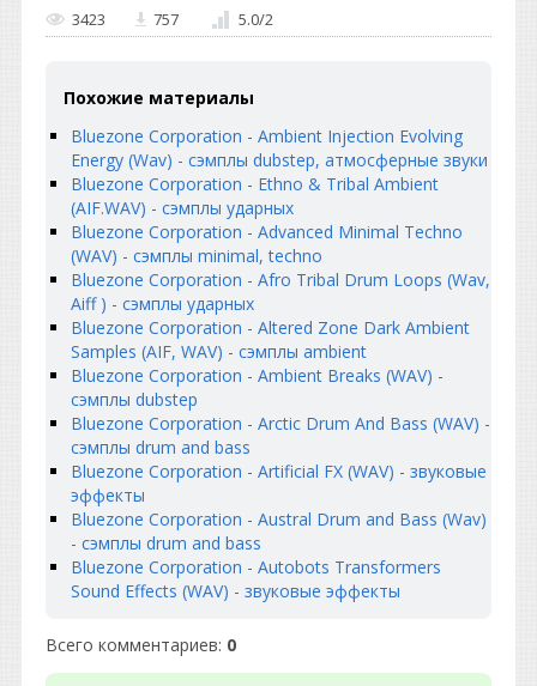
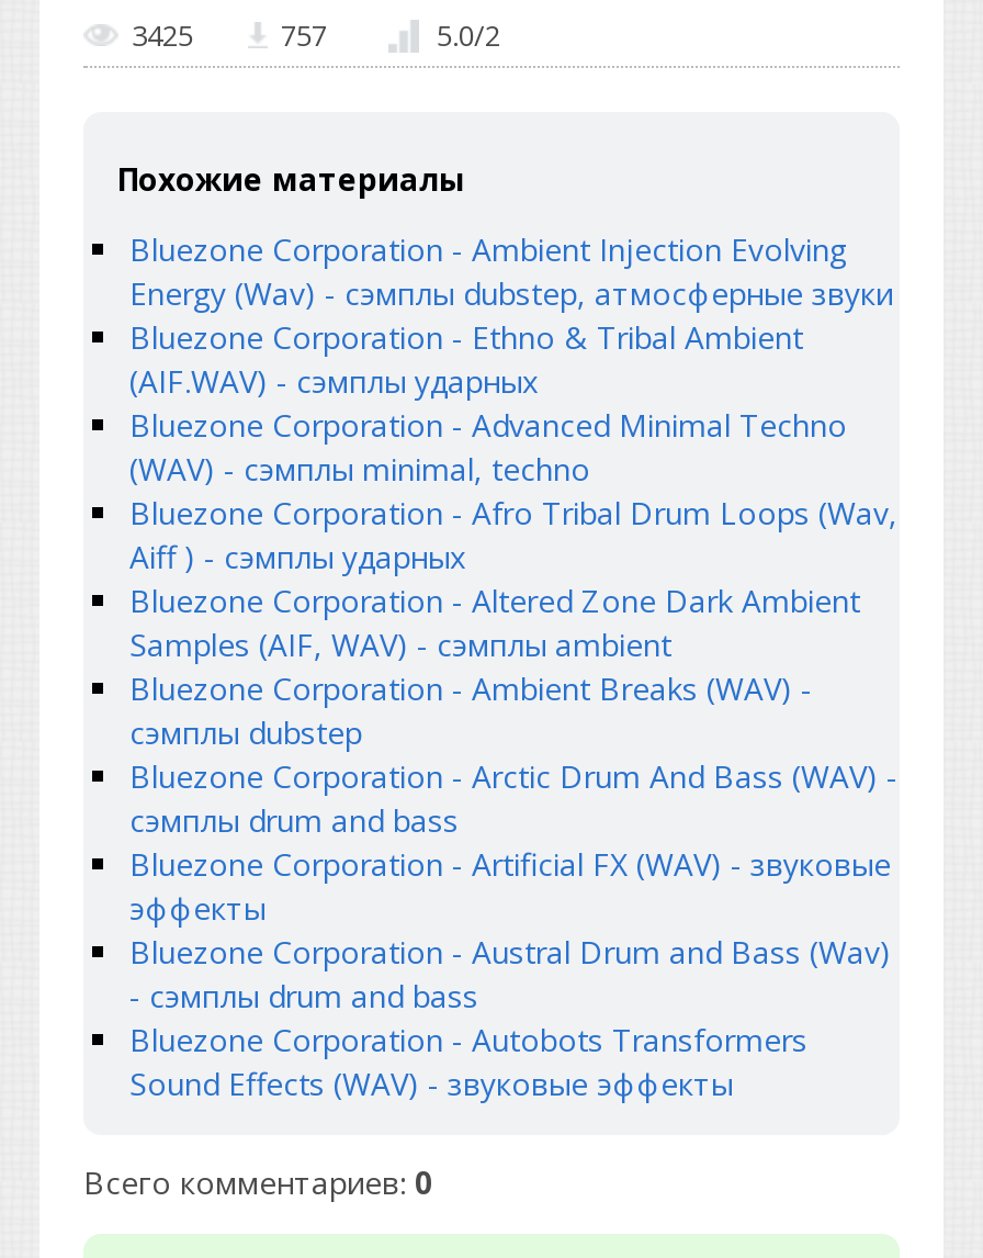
[72,8,105,29] 3423 -> [132,14,193,54] 3425

